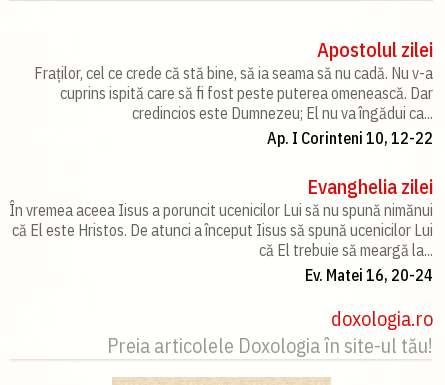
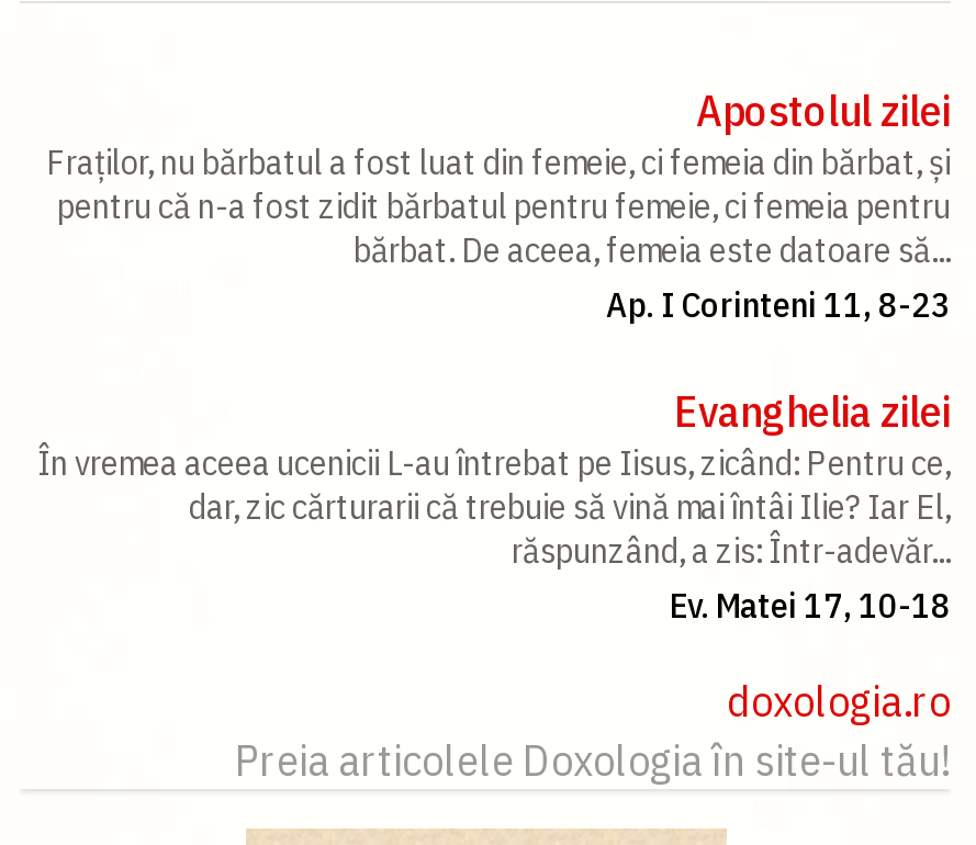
[34,63,433,148] Fraților, cel ce crede că stă bine, să ia seama să nu cadă. Nu v-a | cuprins ispită care să fi fost peste puterea omenească. Dar | credincios este Dumnezeu; El nu va îngădui ca... | Ap. I Corinteni 10, 12-22 -> [46,138,951,325] Fraților, nu bărbatul a fost luat din femeie, ci femeia din bărbat, și | pentru că n-a fost zidit bărbatul pentru femeie, ci femeia pentru | bărbat. De aceea, femeia este datoare să... | Ap. I Corinteni 11, 8-23
[9,200,433,285] În vremea aceea Iisus a poruncit ucenicilor Lui să nu spună nimănui | că El este Hristos. De atunci a început Iisus să spună ucenicilor Lui | că El trebuie să meargă la... | Ev. Matei 16, 20-24 -> [37,439,951,626] În vremea aceea ucenicii L-au întrebat pe Iisus, zicând: Pentru ce, | dar, zic cărturarii că trebuie să vină mai întâi Ilie? Iar El, | răspunzând, a zis: Într-adevăr... | Ev. Matei 17, 10-18

